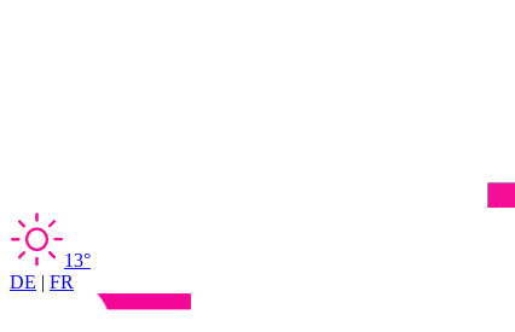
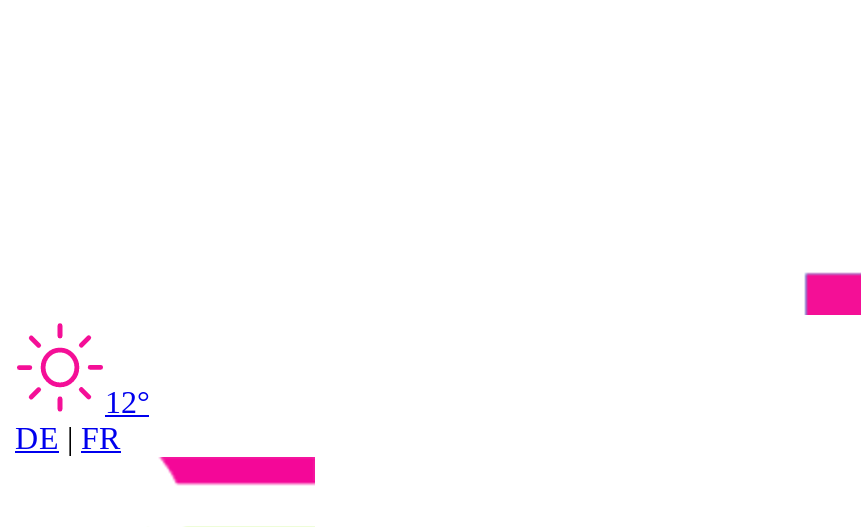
[64,250,91,270] 13° -> [105,385,149,419] 12°

